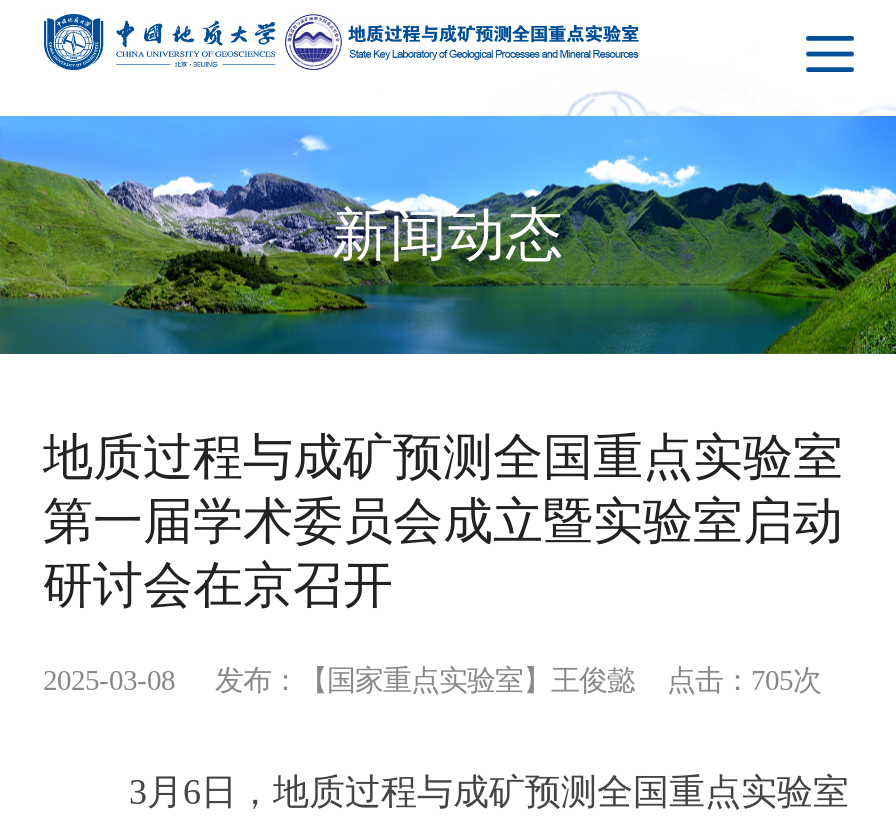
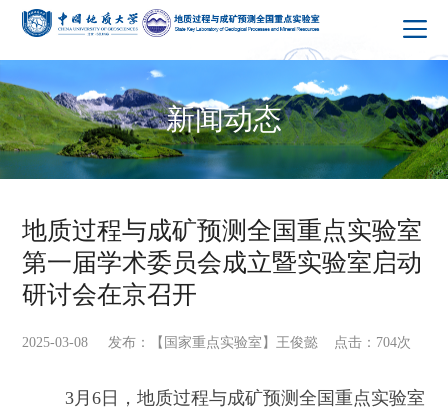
[43,664,821,696] 2025-03-08 发布：【国家重点实验室】王俊懿 点击：705次 -> [21,334,410,350] 2025-03-08 发布：【国家重点实验室】王俊懿 点击：704次

